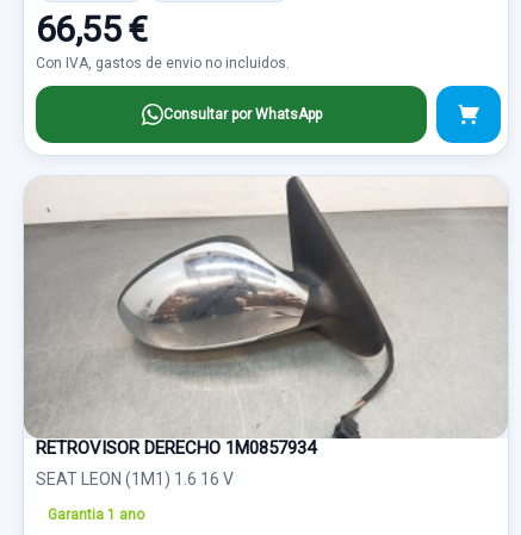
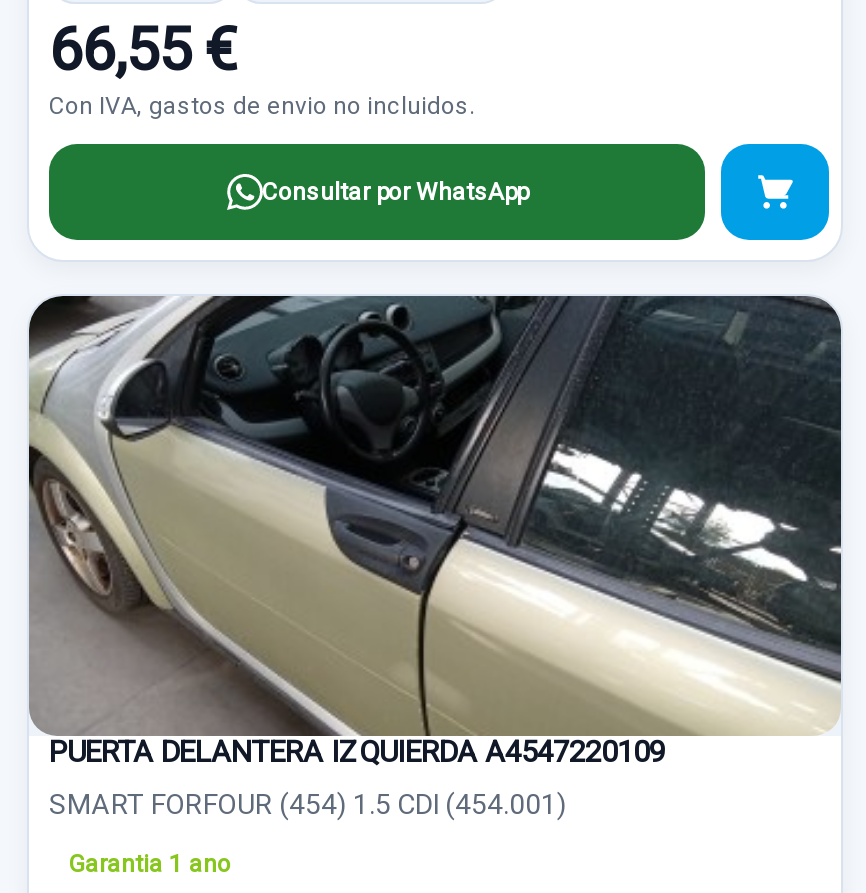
[24,176,508,459] [image] | RETROVISOR DERECHO 1M0857934 -> [27,294,843,770] [image] | PUERTA DELANTERA IZQUIERDA A4547220109
[36,469,234,489] SEAT LEON (1M1) 1.6 16 V -> [49,788,567,820] SMART FORFOUR (454) 1.5 CDI (454.001)

